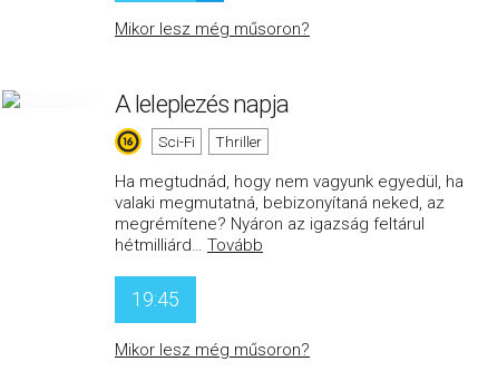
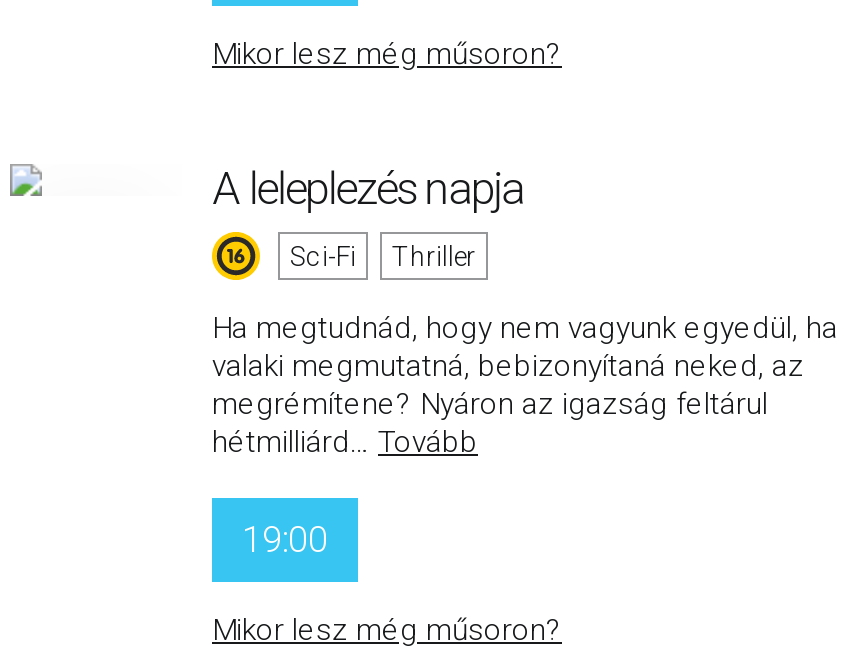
[131,287,179,311] 19:45 -> [242,518,328,560] 19:00

